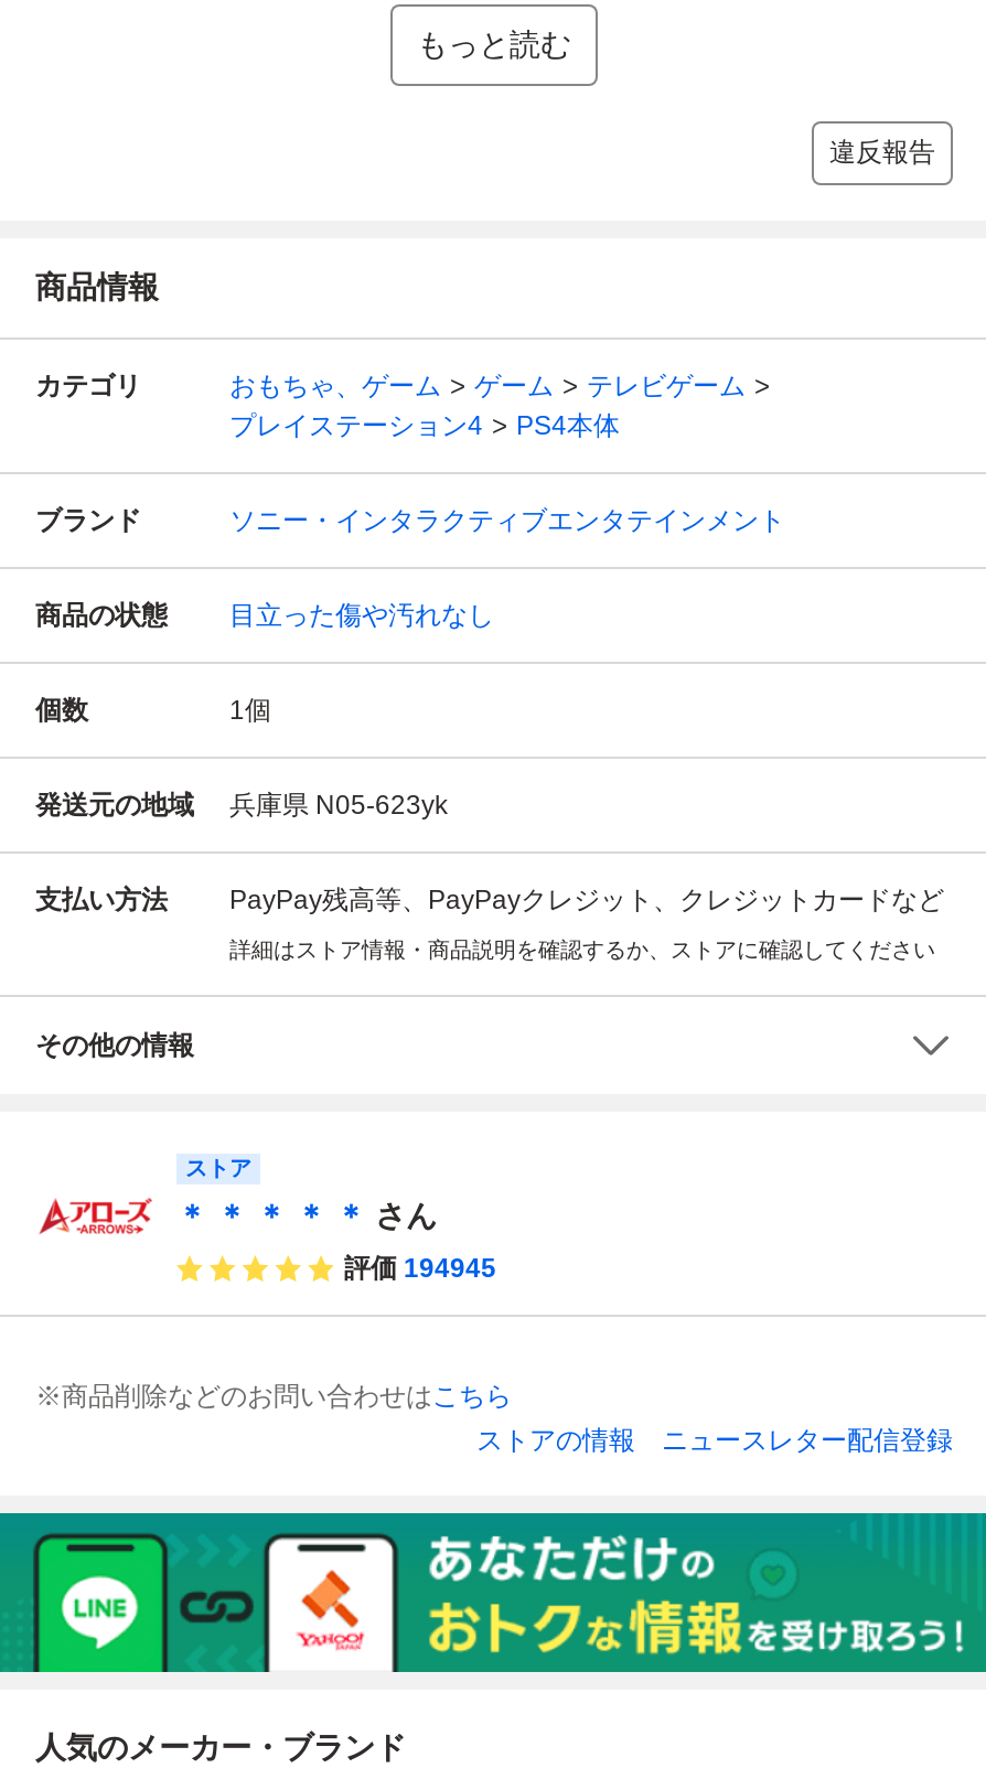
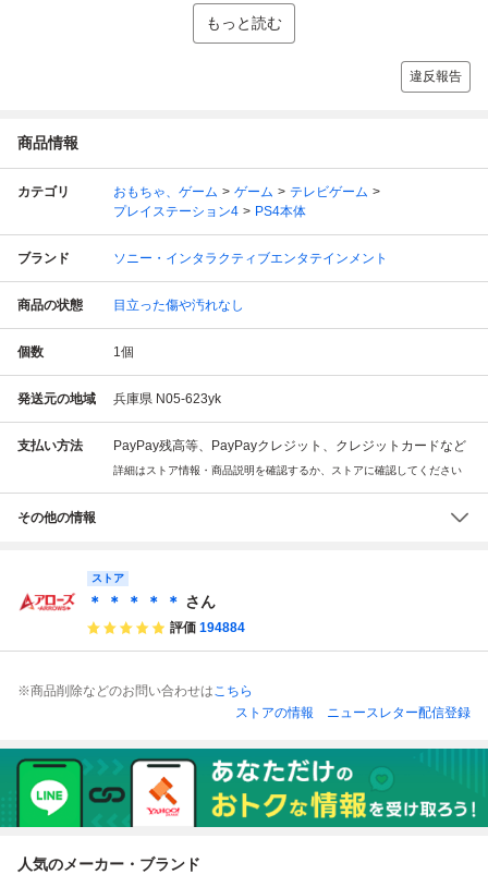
[344,1253,496,1284] 評価 194945 -> [170,620,245,635] 評価 194884

